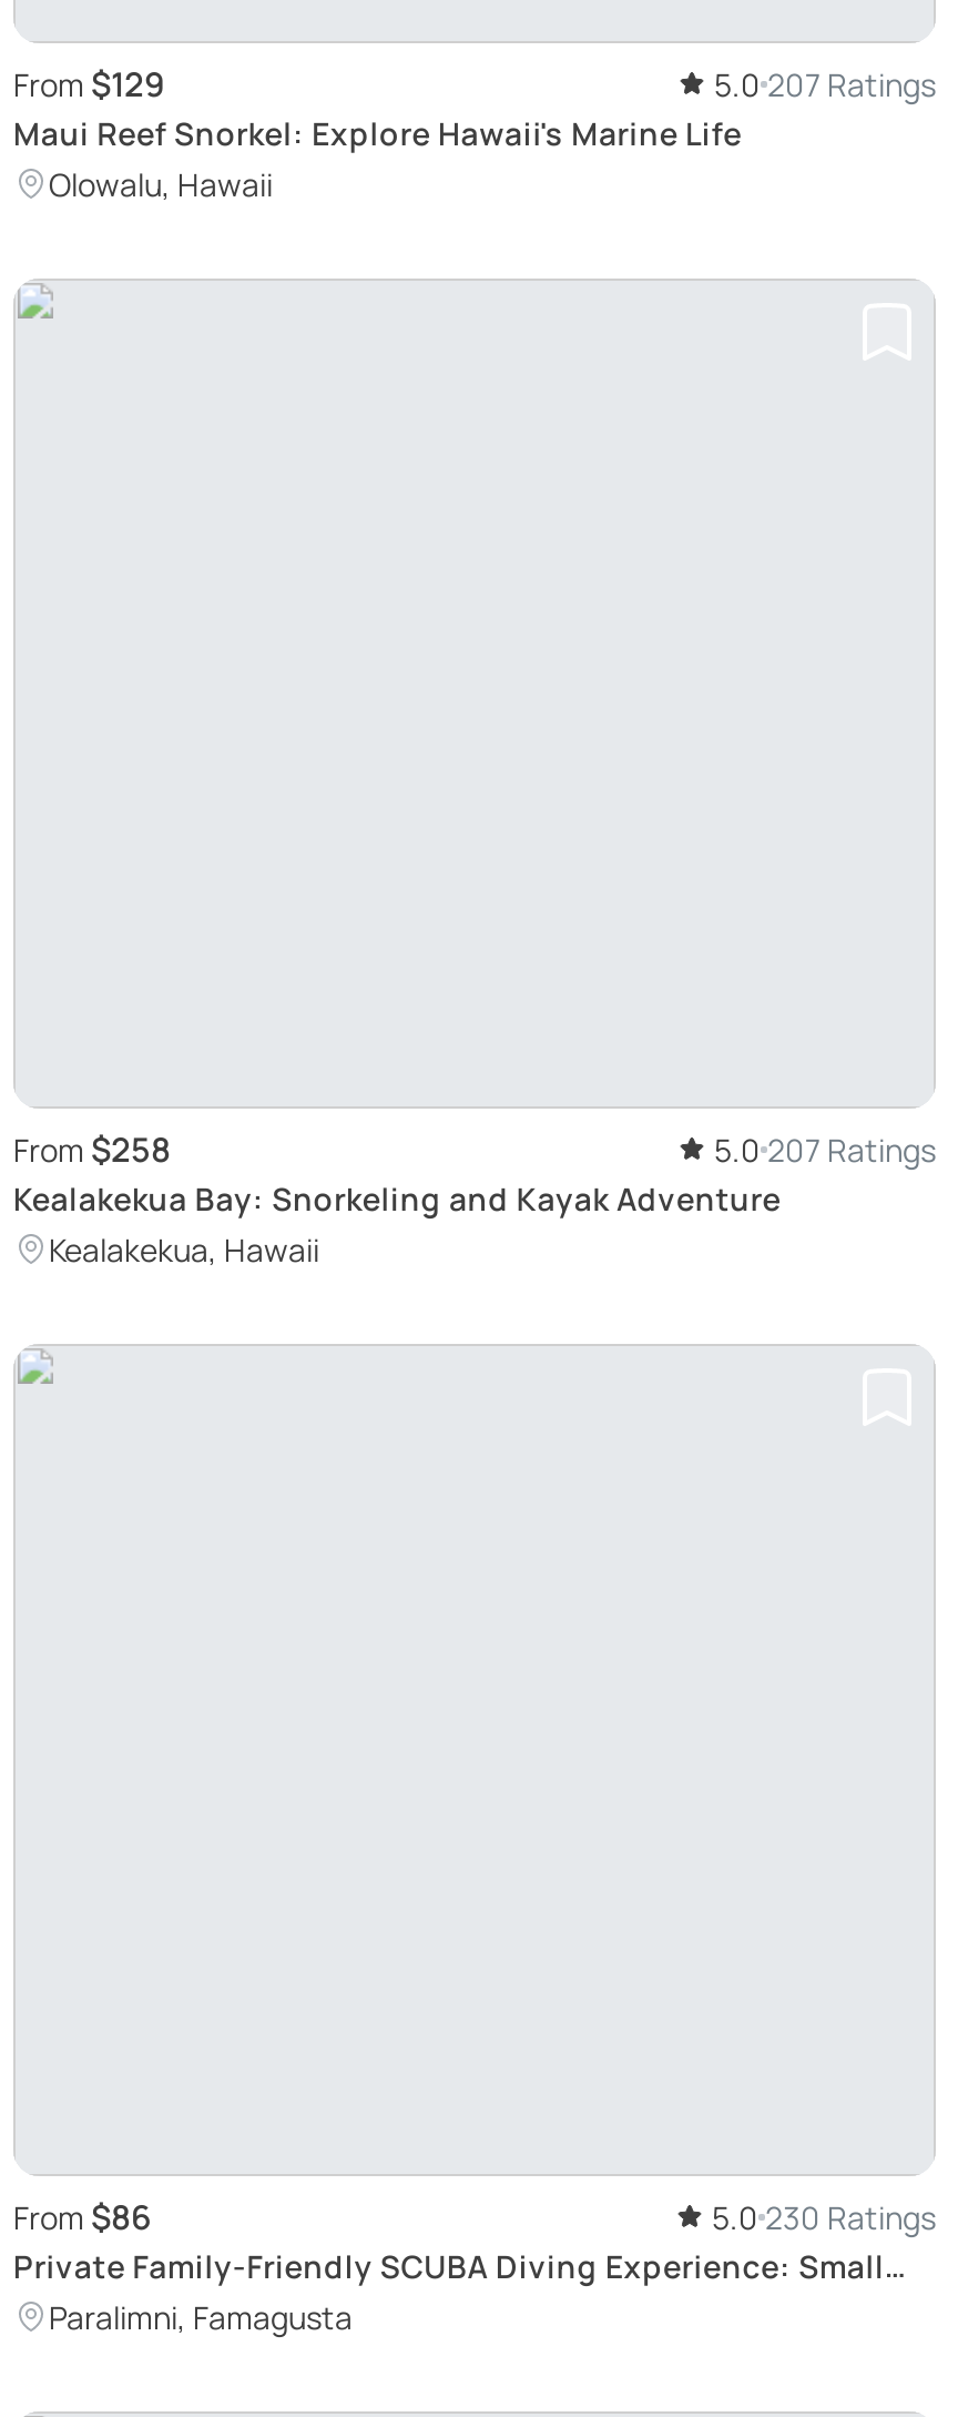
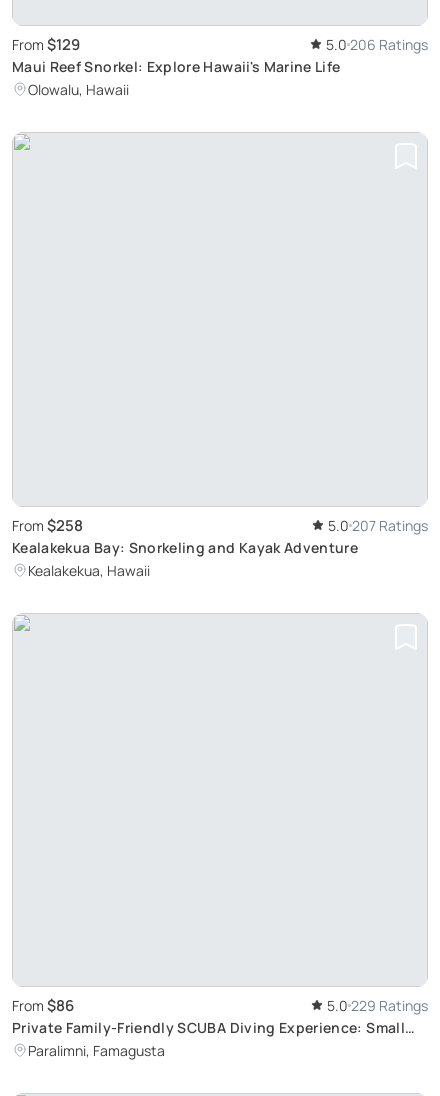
[714,63,936,105] 5.0 207 Ratings -> [326,35,428,54] 5.0 206 Ratings
[712,2195,936,2237] 5.0 230 Ratings -> [327,996,428,1015] 5.0 229 Ratings

